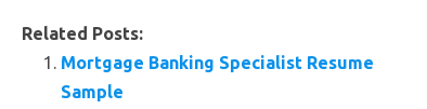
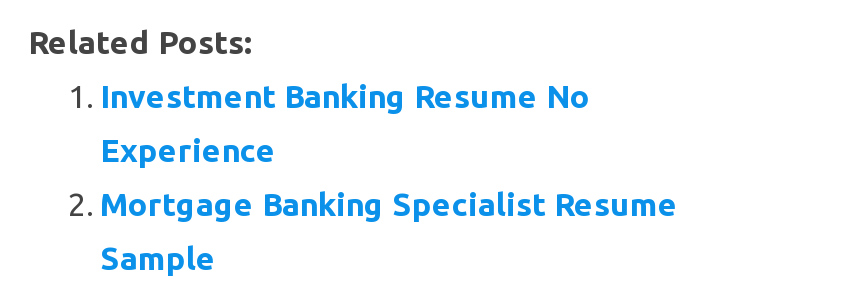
none -> [100,78,590,168] Investment Banking Resume No | Experience

